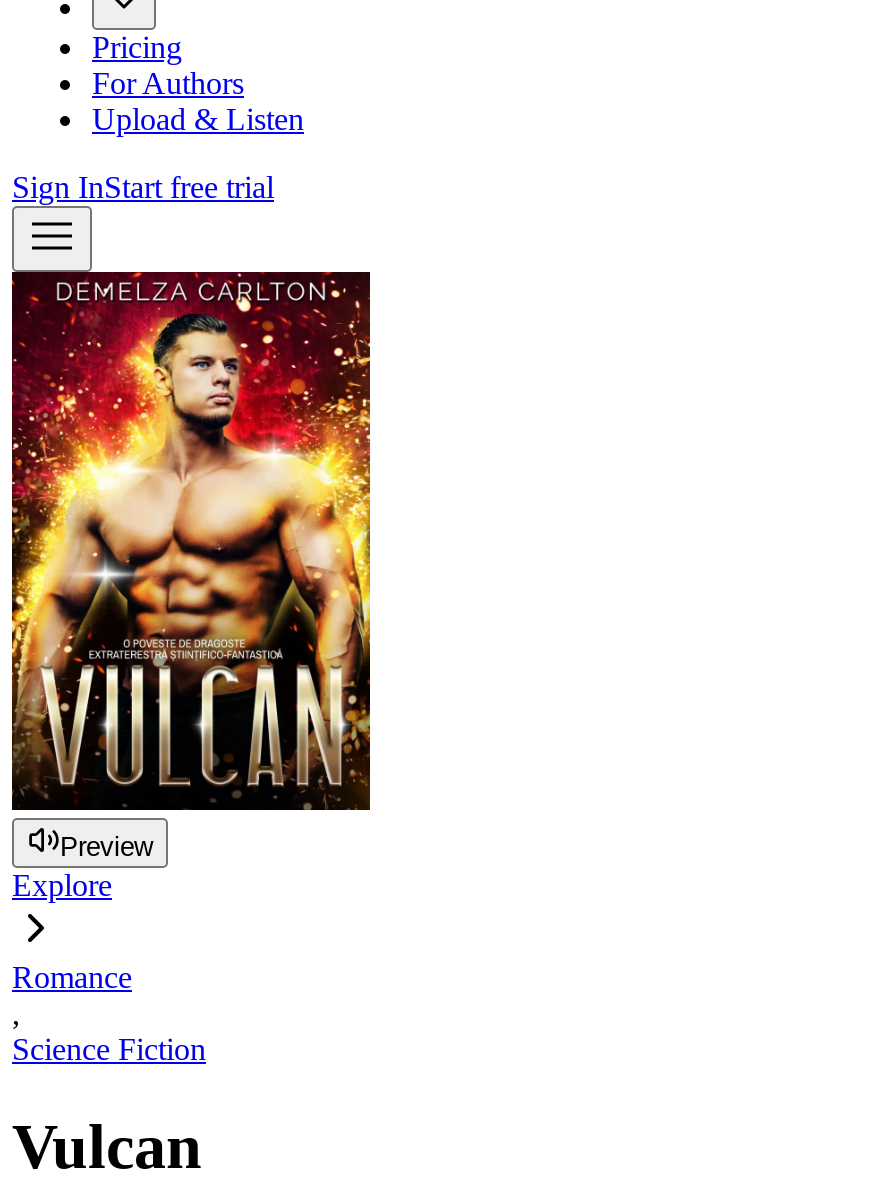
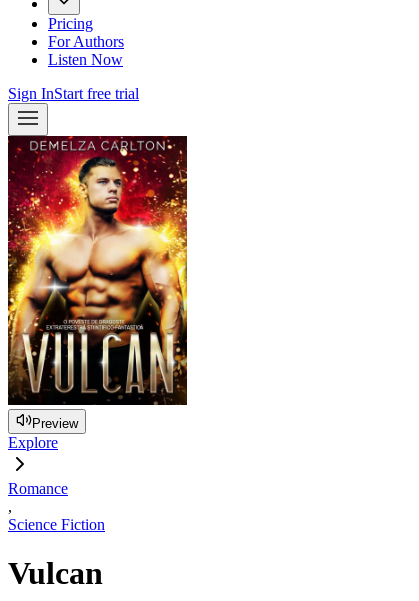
[92,102,304,136] Upload & Listen -> [48,51,123,68] Listen Now

